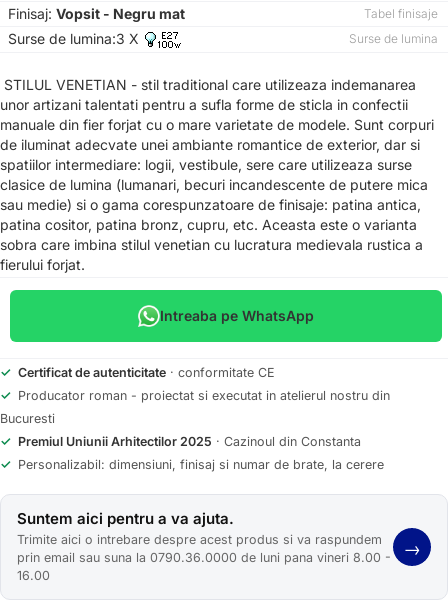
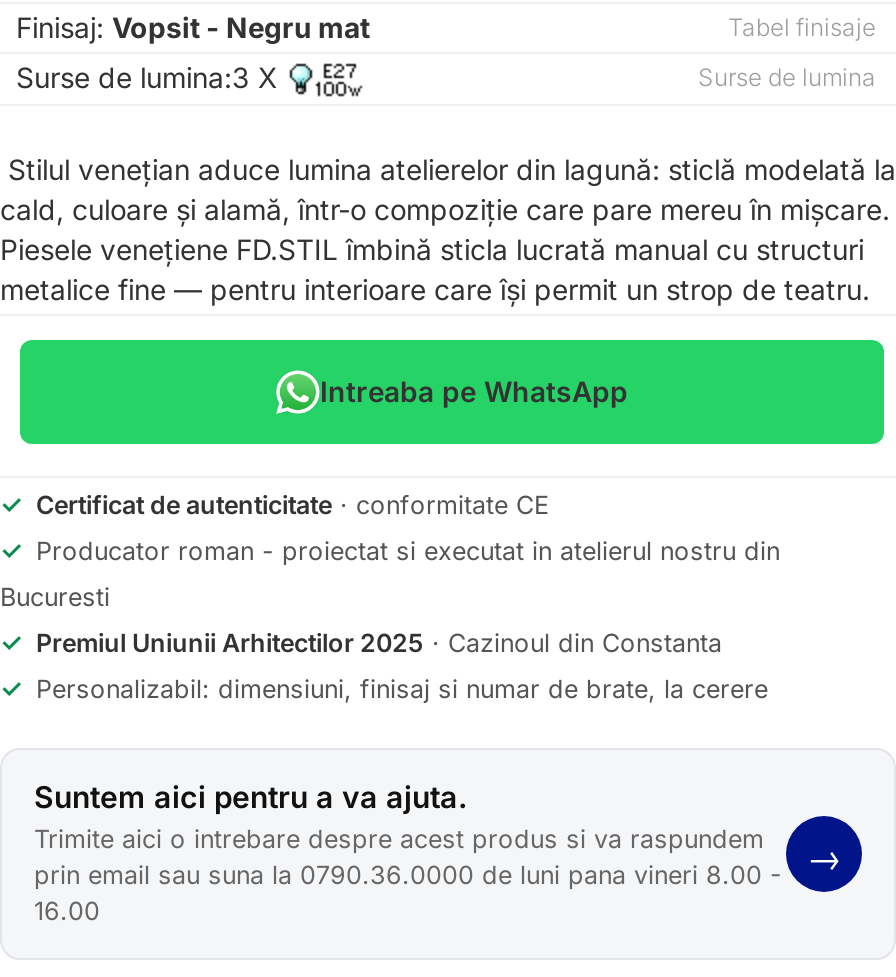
[0,76,434,273] STILUL VENETIAN - stil traditional care utilizeaza indemanarea | unor artizani talentati pentru a sufla forme de sticla in confectii | manuale din fier forjat cu o mare varietate de modele. Sunt corpuri | de iluminat adecvate unei ambiante romantice de exterior, dar si | spatiilor intermediare: logii, vestibule, sere care utilizeaza surse | clasice de lumina (lumanari, becuri incandescente de putere mica | sau medie) si o gama corespunzatoare de finisaje: patina antica, | patina cositor, patina bronz, cupru, etc. Aceasta este o varianta | sobra care imbina stilul venetian cu lucratura medievala rustica a | fierului forjat. -> [0,152,896,306] Stilul venețian aduce lumina atelierelor din lagună: sticlă modelată la | cald, culoare și alamă, într-o compoziție care pare mereu în mișcare. | Piesele venețiene FD.STIL îmbină sticla lucrată manual cu structuri | metalice fine — pentru interioare care își permit un strop de teatru.

